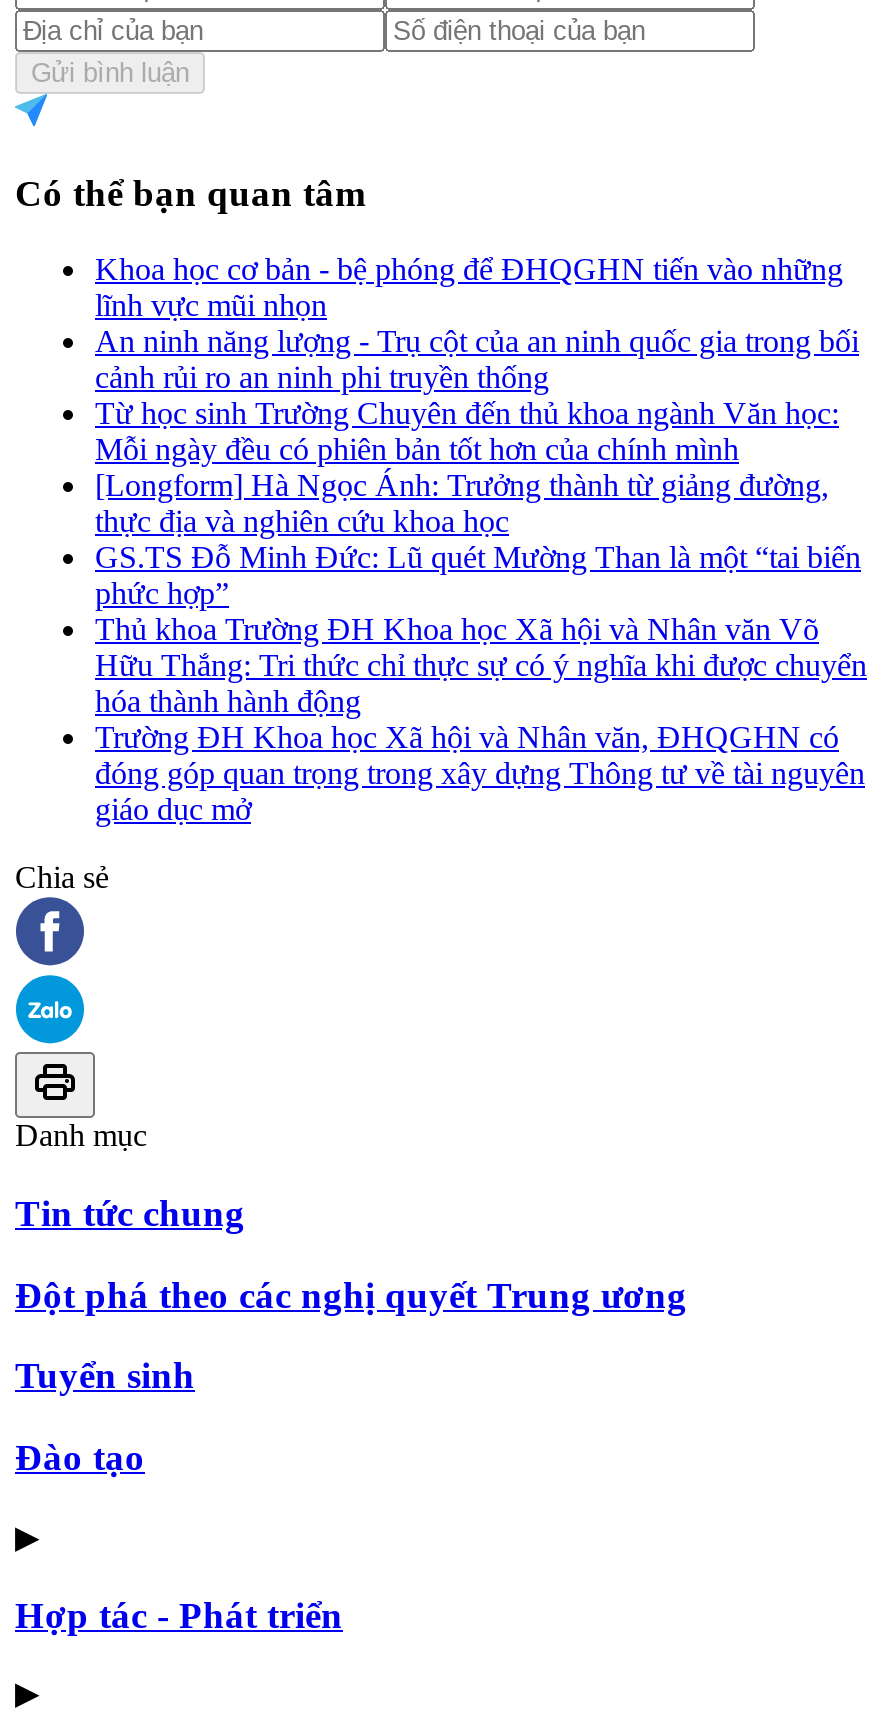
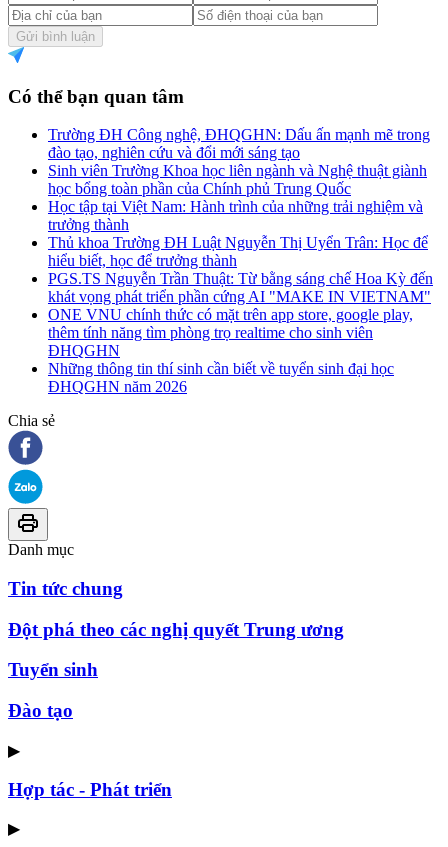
[95,252,867,826] Khoa học cơ bản - bệ phóng để ĐHQGHN tiến vào những | lĩnh vực mũi nhọn | An ninh năng lượng - Trụ cột của an ninh quốc gia trong bối | cảnh rủi ro an ninh phi truyền thống | Từ học sinh Trường Chuyên đến thủ khoa ngành Văn học: | Mỗi ngày đều có phiên bản tốt hơn của chính mình | [Longform] Hà Ngọc Ánh: Trưởng thành từ giảng đường, | thực địa và nghiên cứu khoa học | GS.TS Đỗ Minh Đức: Lũ quét Mường Than là một “tai biến | phức hợp” | Thủ khoa Trường ĐH Khoa học Xã hội và Nhân văn Võ | Hữu Thắng: Tri thức chỉ thực sự có ý nghĩa khi được chuyển | hóa thành hành động | Trường ĐH Khoa học Xã hội và Nhân văn, ĐHQGHN có | đóng góp quan trọng trong xây dựng Thông tư về tài nguyên | giáo dục mở -> [48,126,433,395] Trường ĐH Công nghệ, ĐHQGHN: Dấu ấn mạnh mẽ trong | đào tạo, nghiên cứu và đổi mới sáng tạo | Sinh viên Trường Khoa học liên ngành và Nghệ thuật giành | học bổng toàn phần của Chính phủ Trung Quốc | Học tập tại Việt Nam: Hành trình của những trải nghiệm và | trưởng thành | Thủ khoa Trường ĐH Luật Nguyễn Thị Uyển Trân: Học để | hiểu biết, học để trưởng thành | PGS.TS Nguyễn Trần Thuật: Từ bằng sáng chế Hoa Kỳ đến | khát vọng phát triển phần cứng AI "MAKE IN VIETNAM" | ONE VNU chính thức có mặt trên app store, google play, | thêm tính năng tìm phòng trọ realtime cho sinh viên | ĐHQGHN | Những thông tin thí sinh cần biết về tuyển sinh đại học | ĐHQGHN năm 2026

